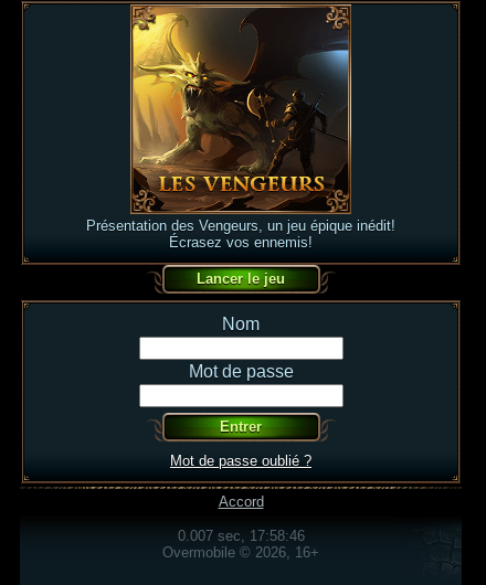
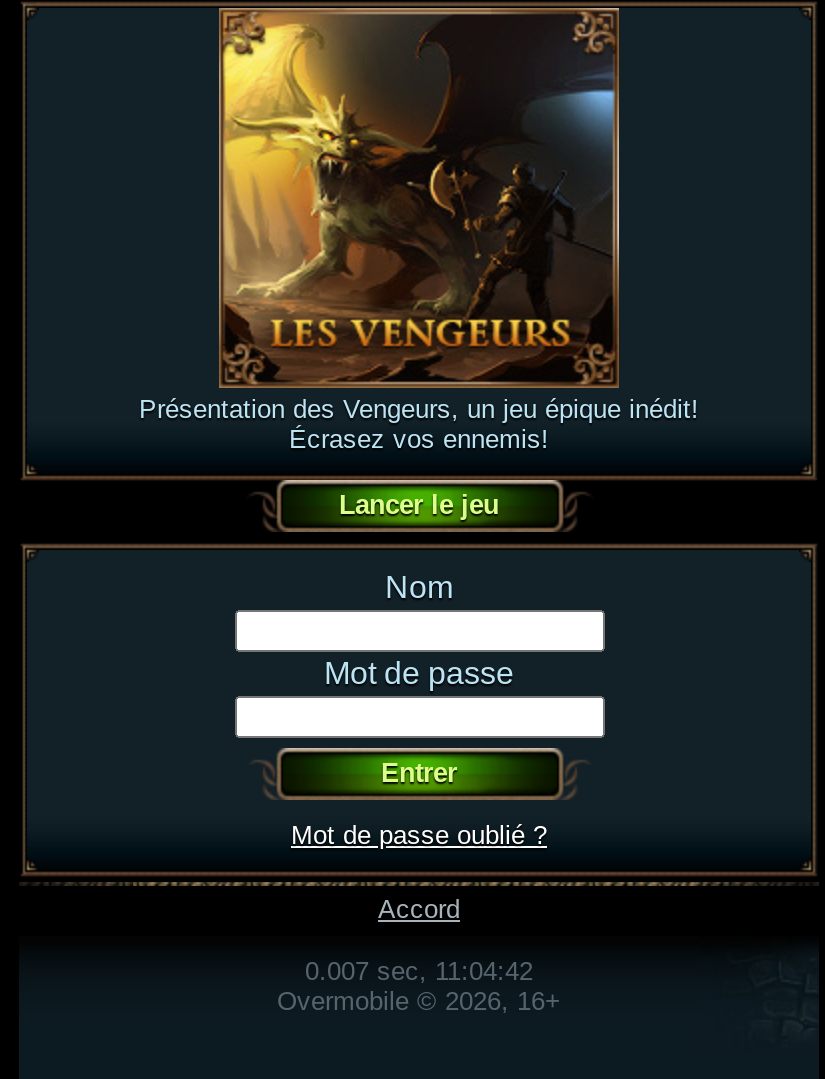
[177,527,304,544] 0.007 sec, 17:58:46 -> [305,955,533,985] 0.007 sec, 11:04:42

